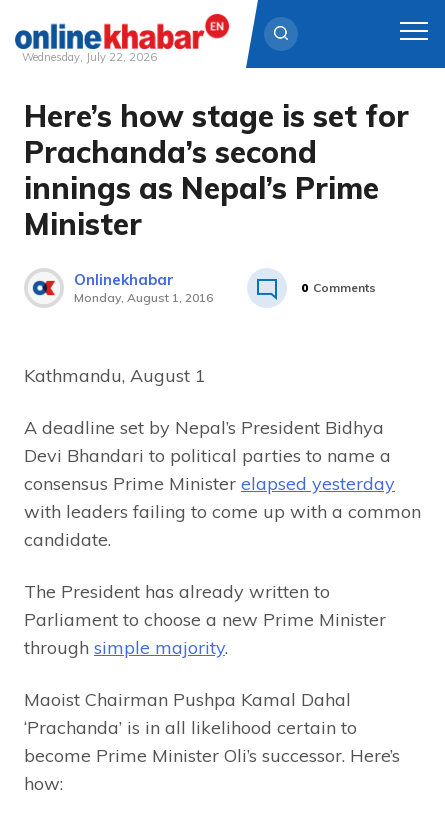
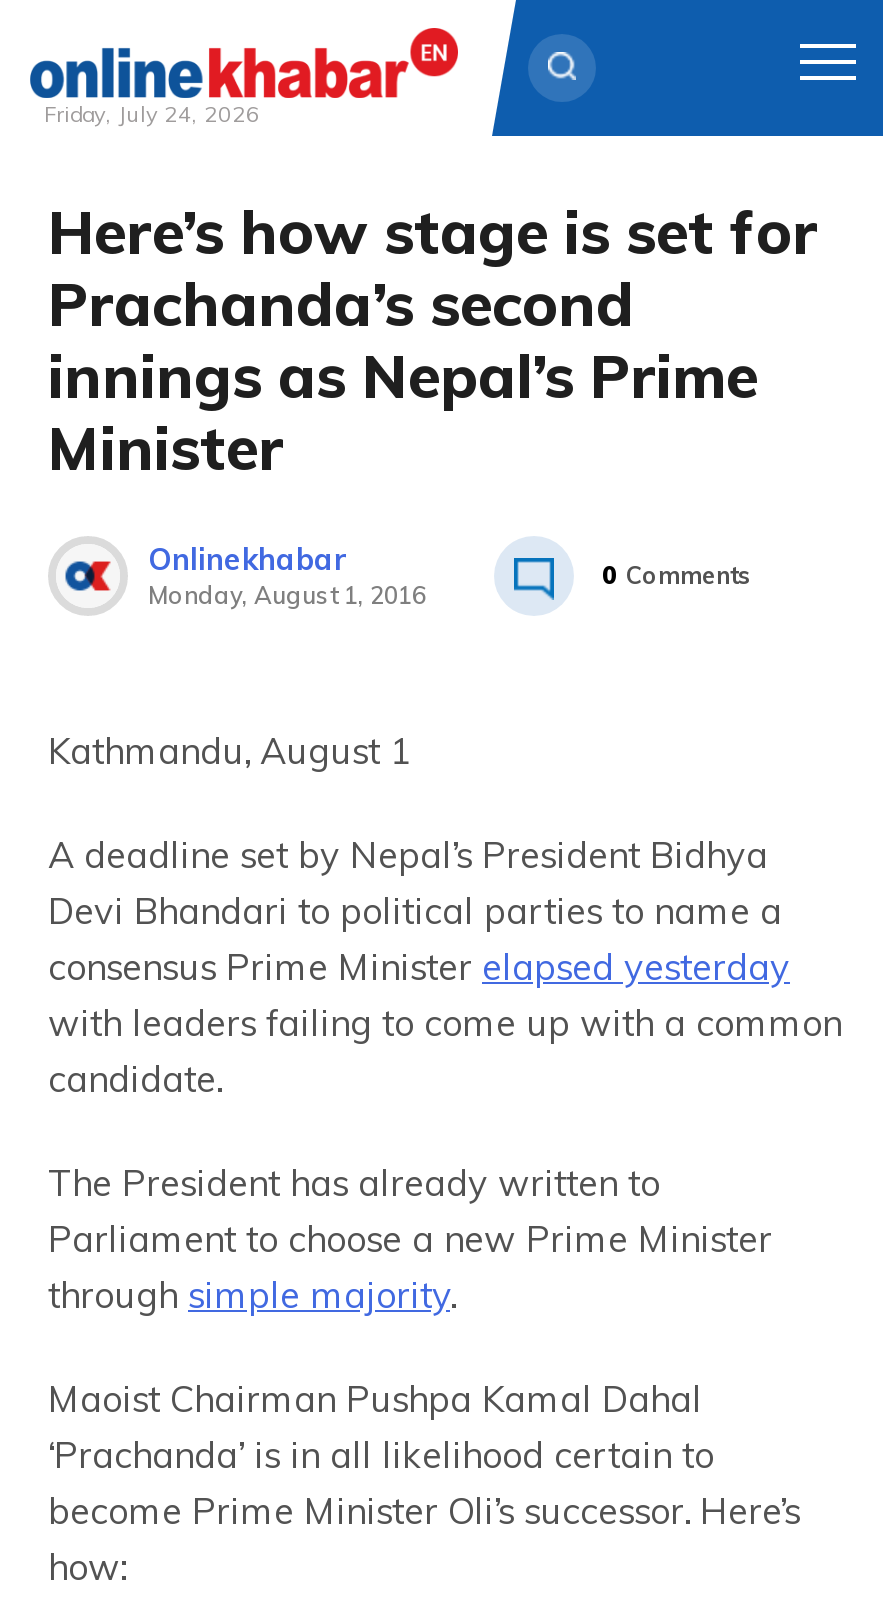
[22,50,157,64] Wednesday, July 22, 2026 -> [44,100,260,128] Friday, July 24, 2026

